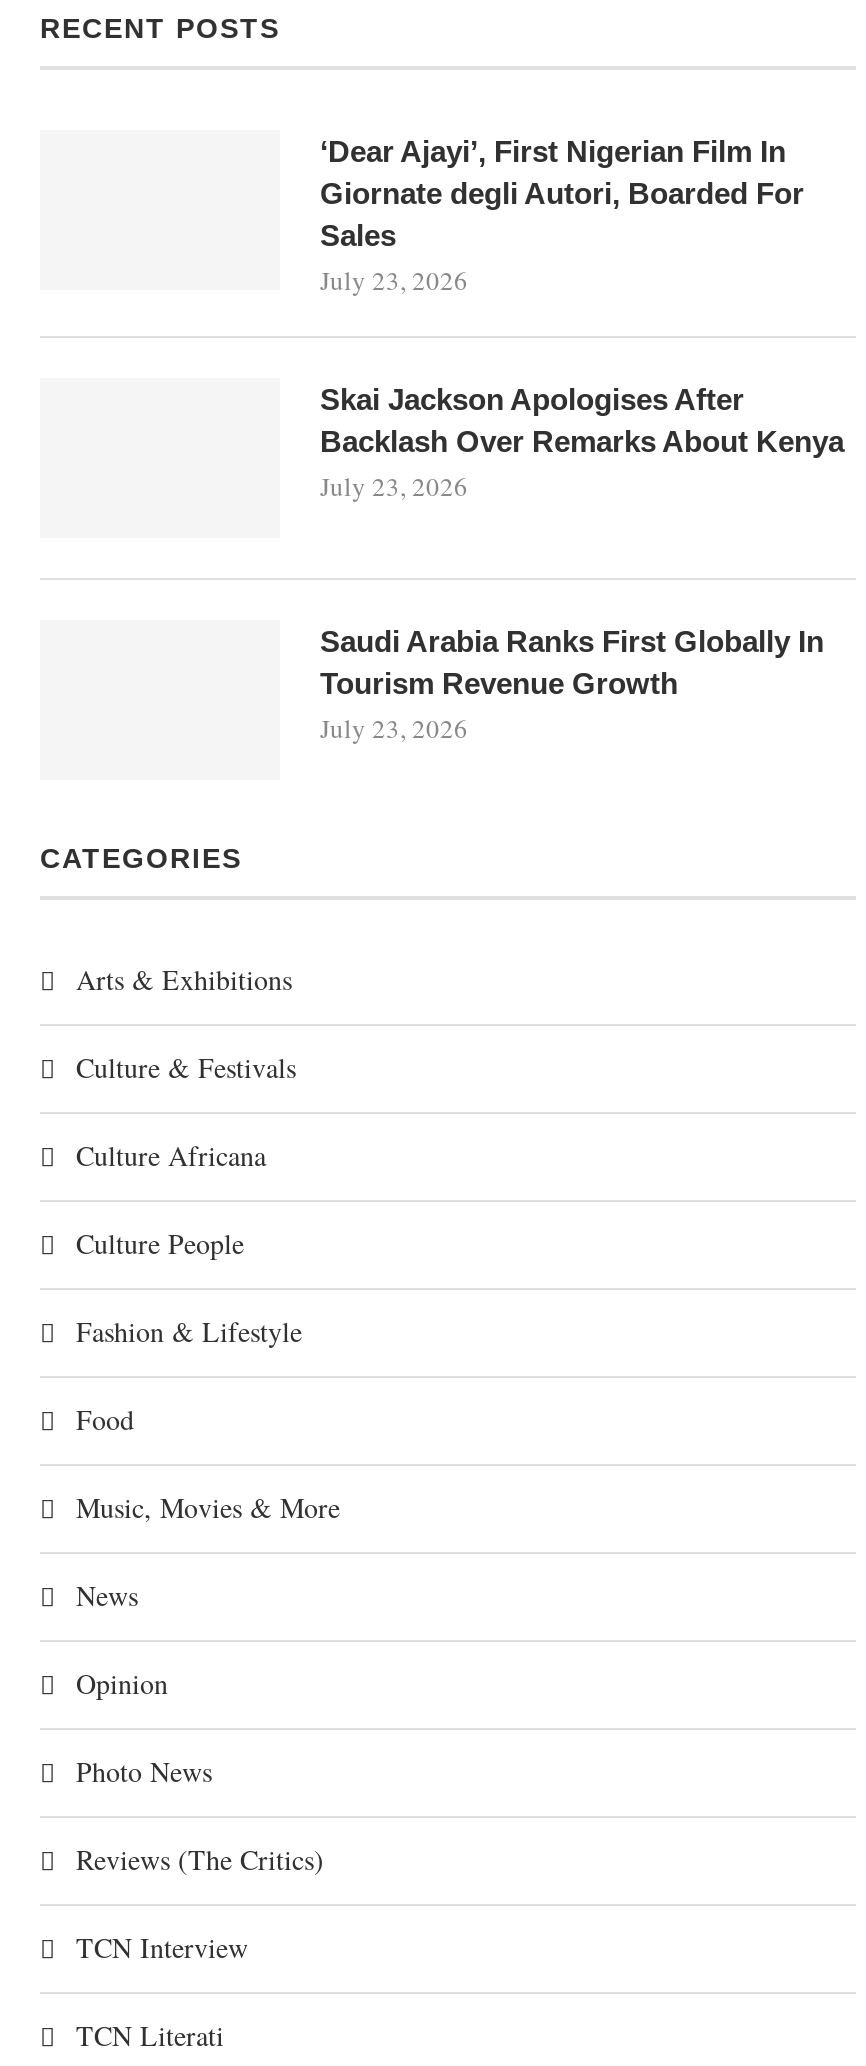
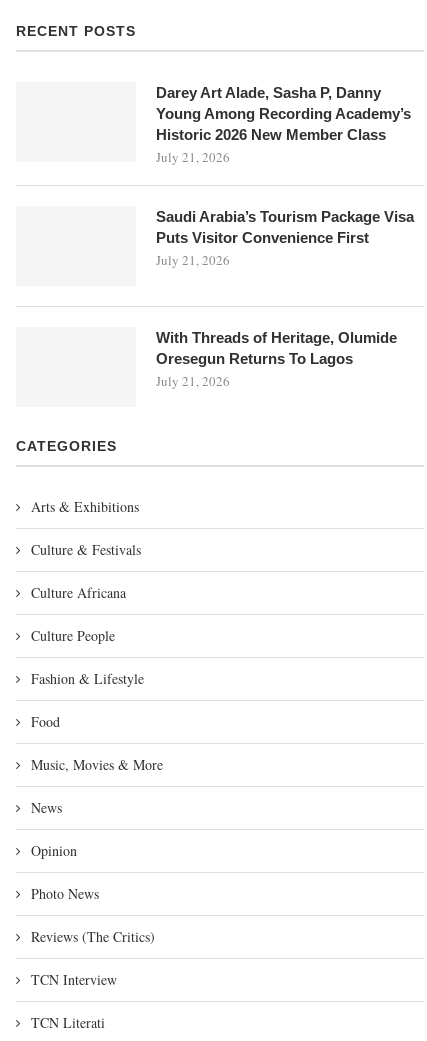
[320,134,804,298] ‘Dear Ajayi’, First Nigerian Film In | Giornate degli Autori, Boarded For | Sales | July 23, 2026 -> [156,84,411,166] Darey Art Alade, Sasha P, Danny | Young Among Recording Academy’s | Historic 2026 New Member Class | July 21, 2026
[320,382,844,504] Skai Jackson Apologises After | Backlash Over Remarks About Kenya | July 23, 2026 -> [156,208,414,269] Saudi Arabia’s Tourism Package Visa | Puts Visitor Convenience First | July 21, 2026
[320,624,824,746] Saudi Arabia Ranks First Globally In | Tourism Revenue Growth | July 23, 2026 -> [156,329,397,390] With Threads of Heritage, Olumide | Oresegun Returns To Lagos | July 21, 2026

